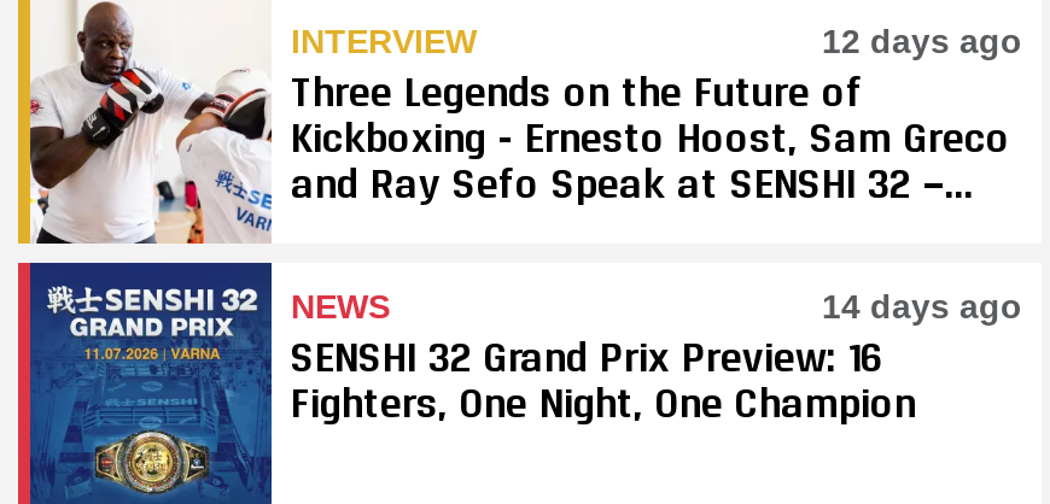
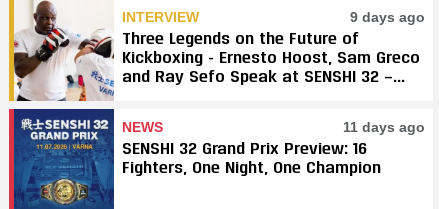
[822,22,1022,61] 12 days ago -> [350,9,425,25] 9 days ago
[822,287,1022,326] 14 days ago -> [343,119,425,135] 11 days ago

